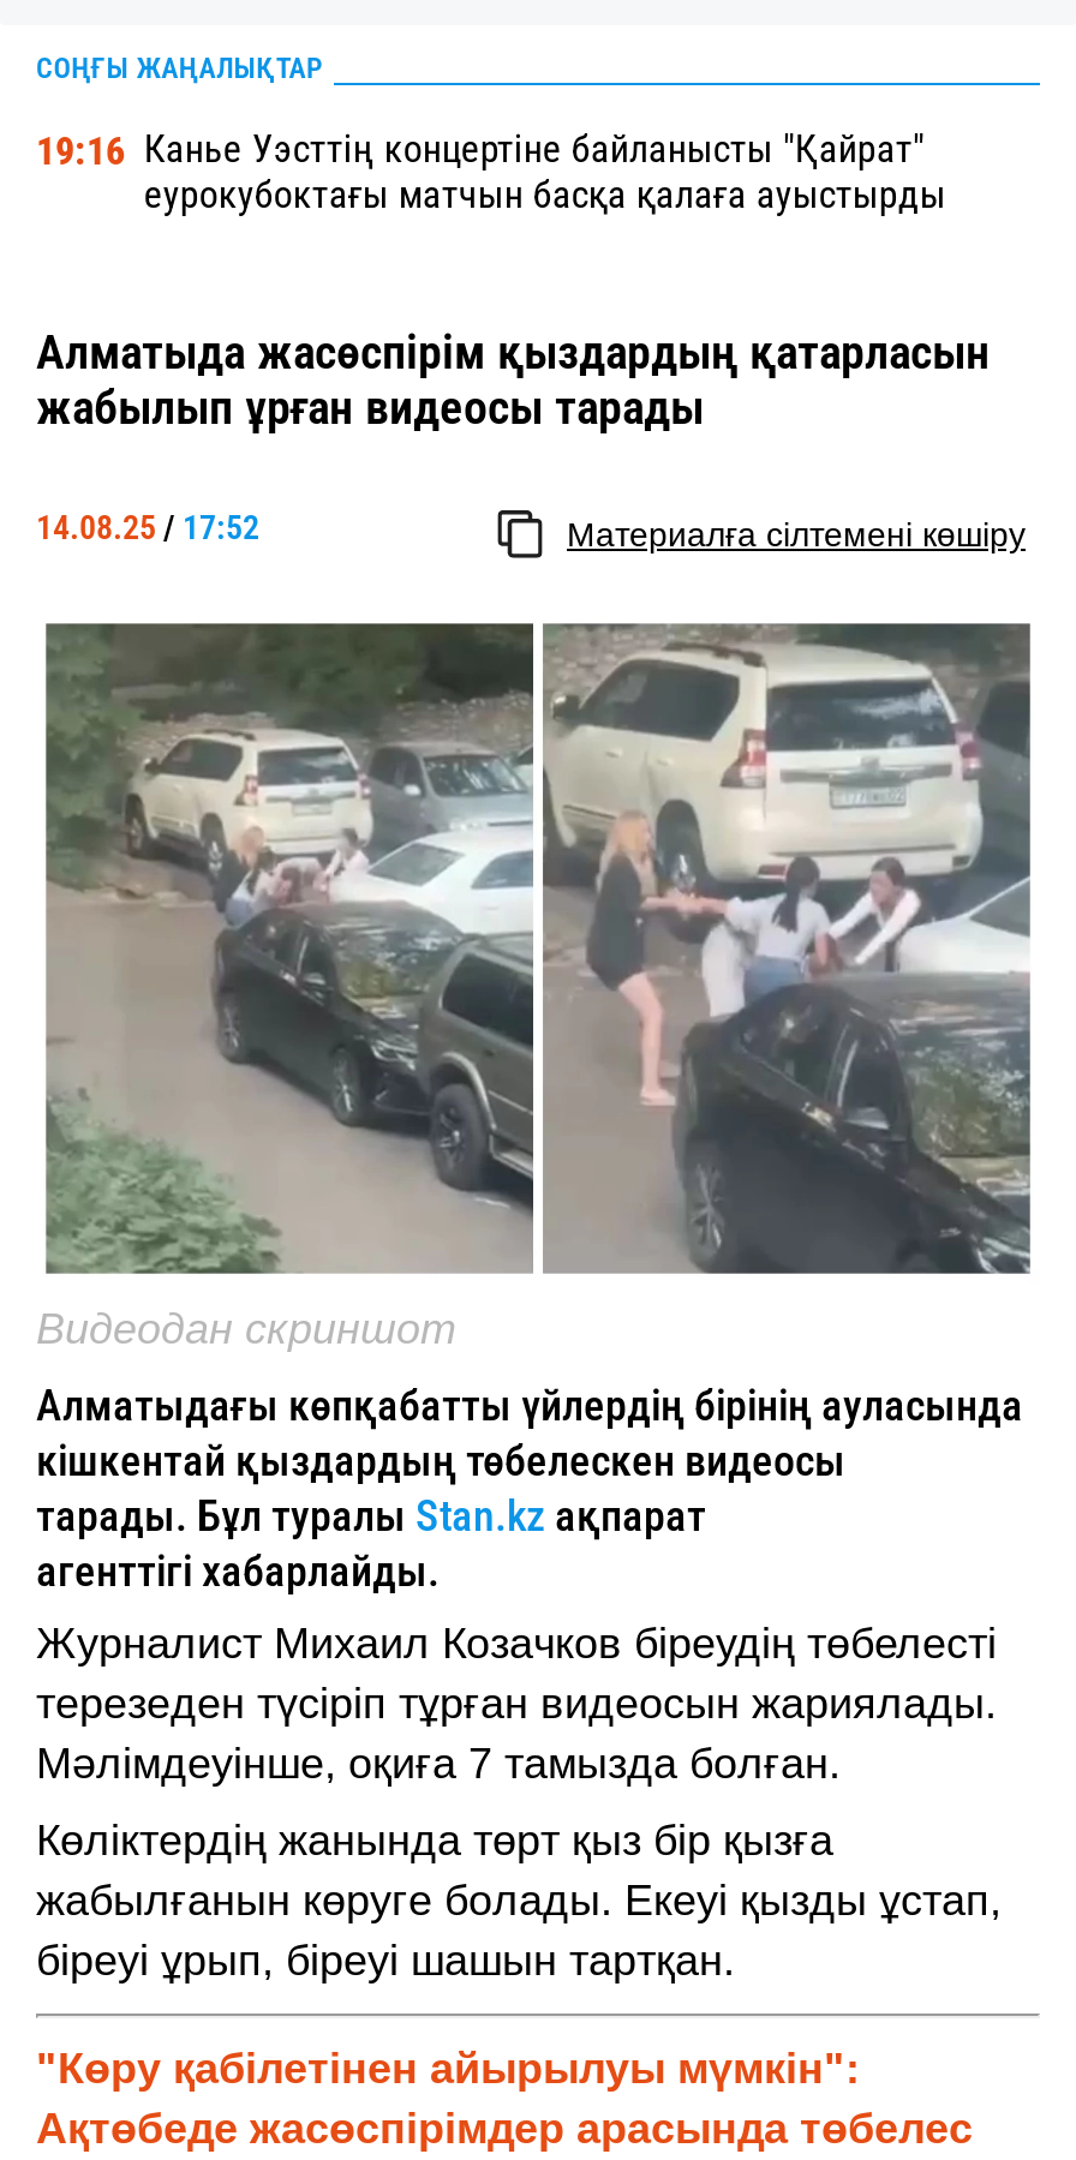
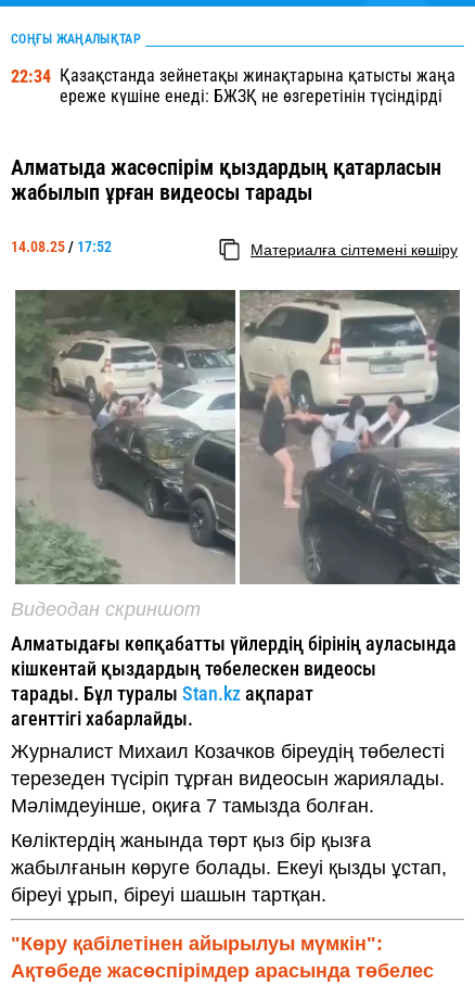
[36,126,946,217] 19:16 Канье Уэсттің концертіне байланысты "Қайрат" | еурокубоктағы матчын басқа қалаға ауыстырды -> [11,65,455,106] 22:34 Қазақстанда зейнетақы жинақтарына қатысты жаңа | ереже күшіне енеді: БЖЗҚ не өзгеретінін түсіндірді

